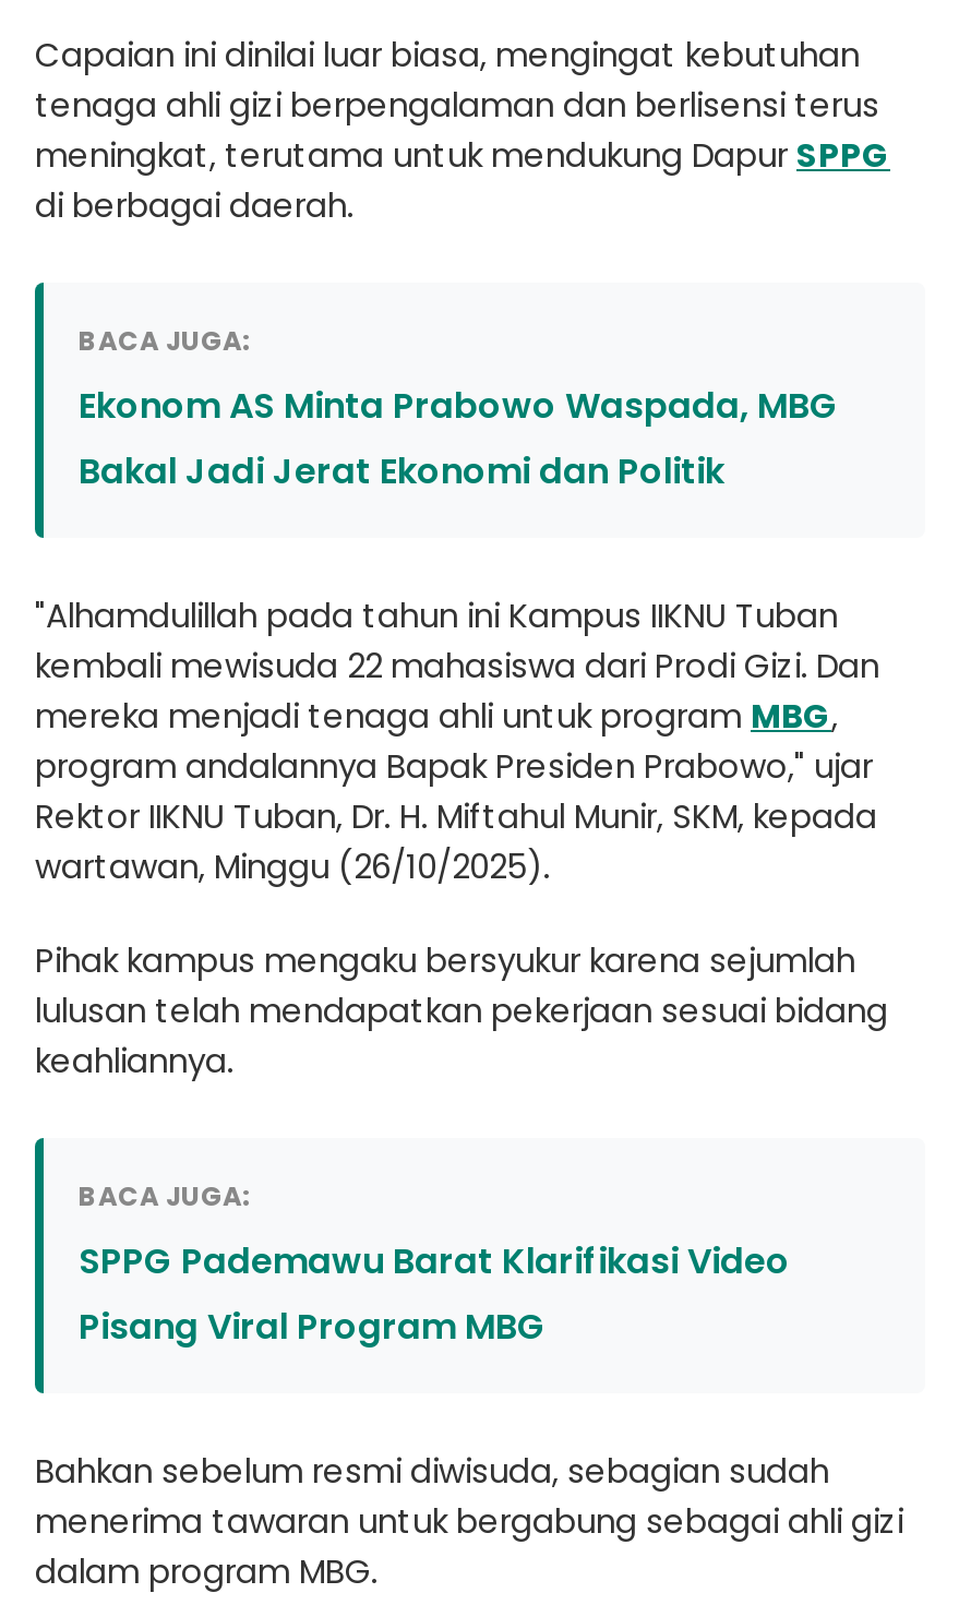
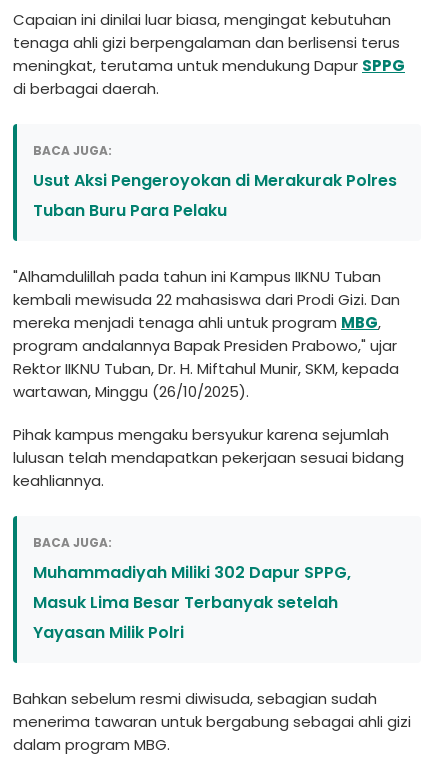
[79,380,838,496] Ekonom AS Minta Prabowo Waspada, MBG | Bakal Jadi Jerat Ekonomi dan Politik -> [33,169,397,222] Usut Aksi Pengeroyokan di Merakurak Polres | Tuban Buru Para Pelaku
[79,1235,790,1351] SPPG Pademawu Barat Klarifikasi Video | Pisang Viral Program MBG -> [33,561,351,644] Muhammadiyah Miliki 302 Dapur SPPG, | Masuk Lima Besar Terbanyak setelah | Yayasan Milik Polri

